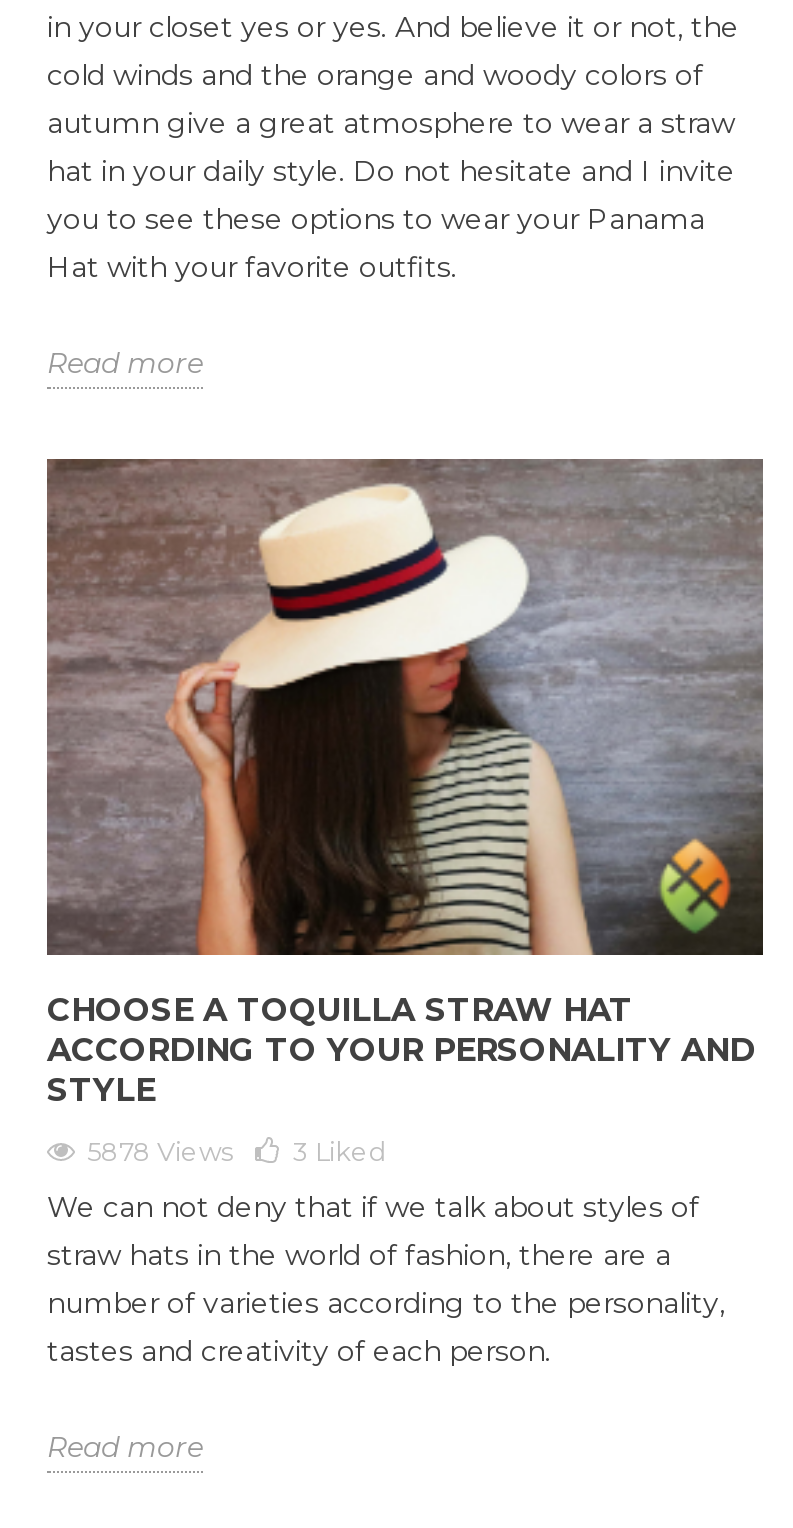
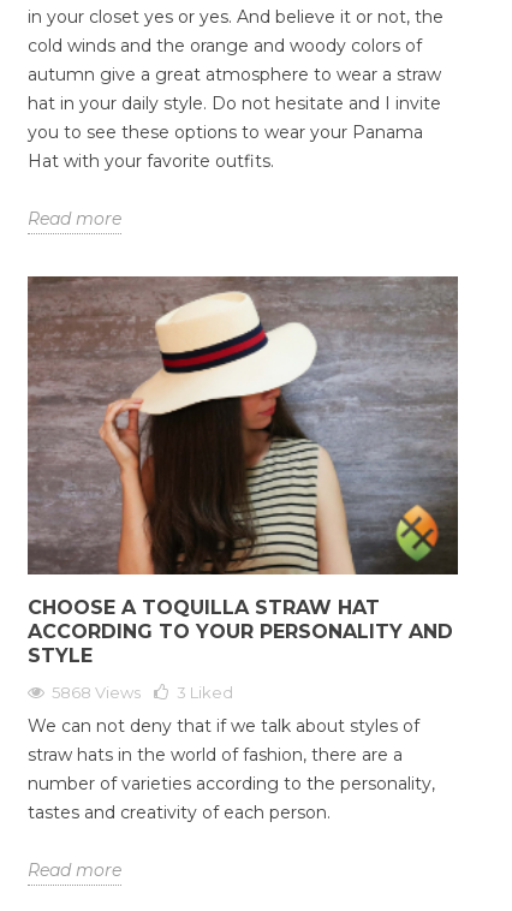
[87,1135,387,1167] 5878 Views 3 Liked -> [52,682,233,702] 5868 Views 3 Liked

